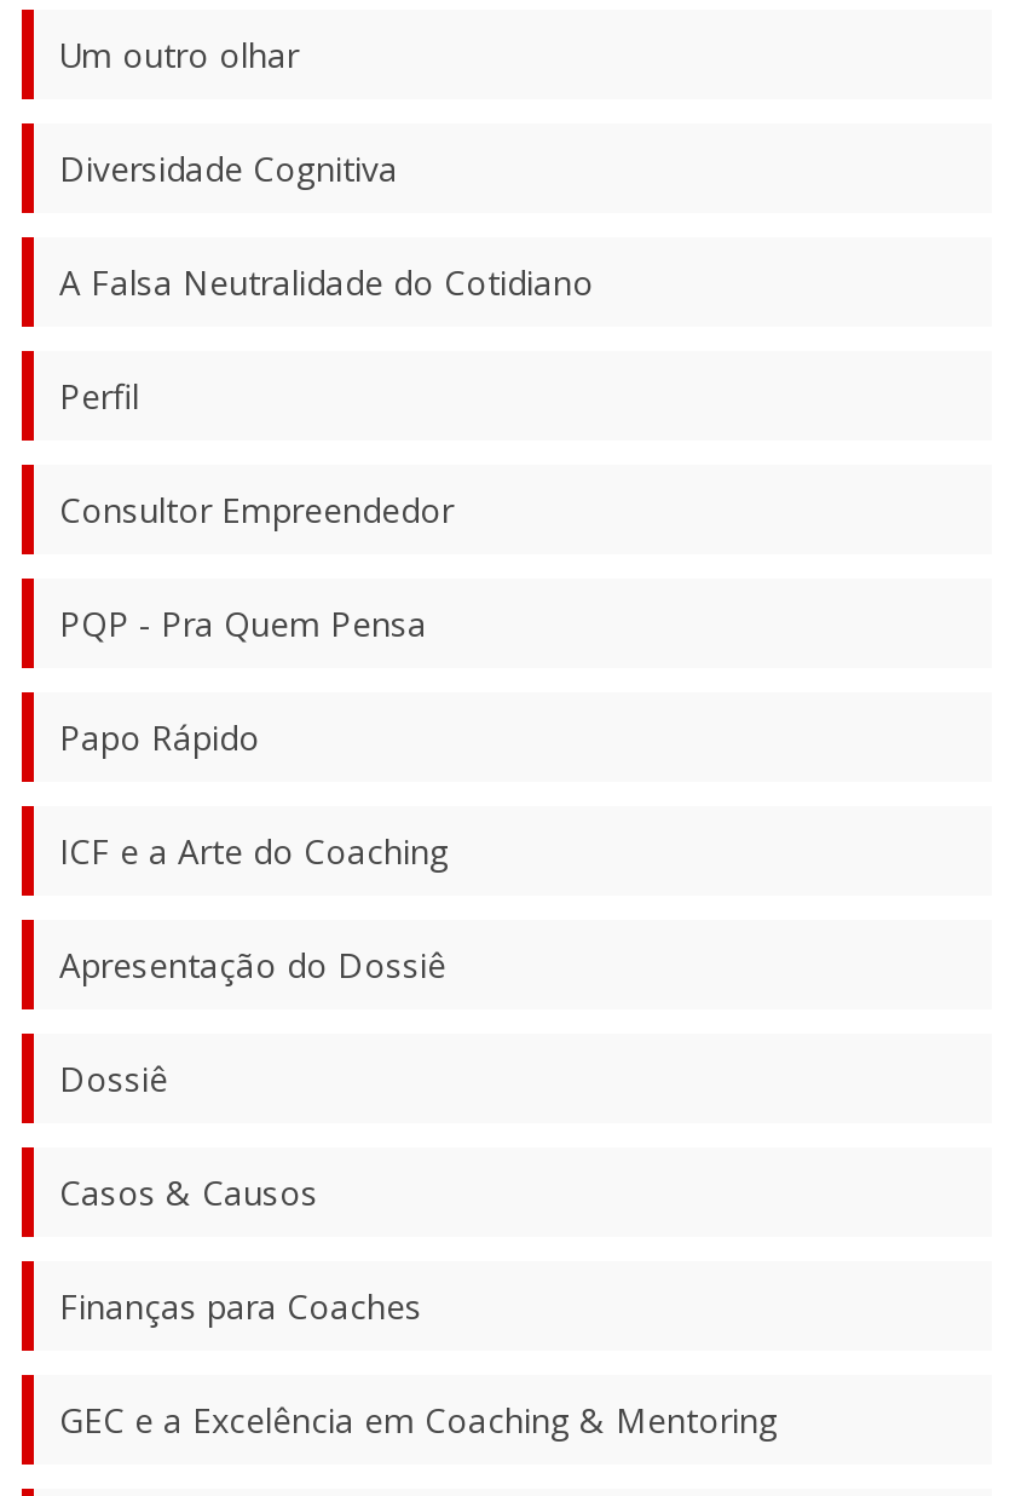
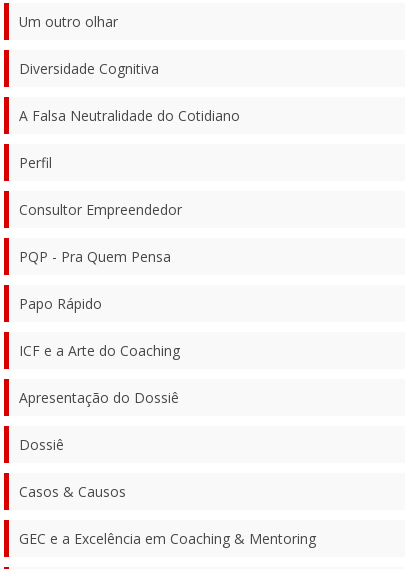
[59,1283,422,1329] Finanças para Coaches -> none

